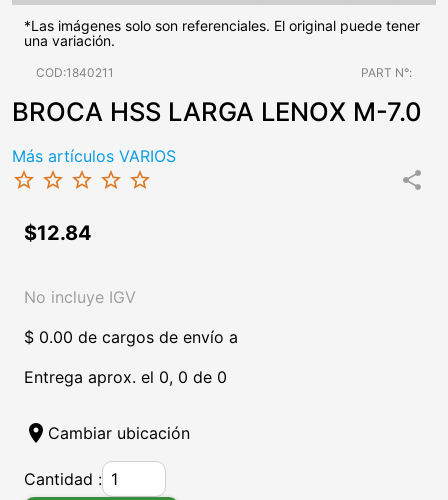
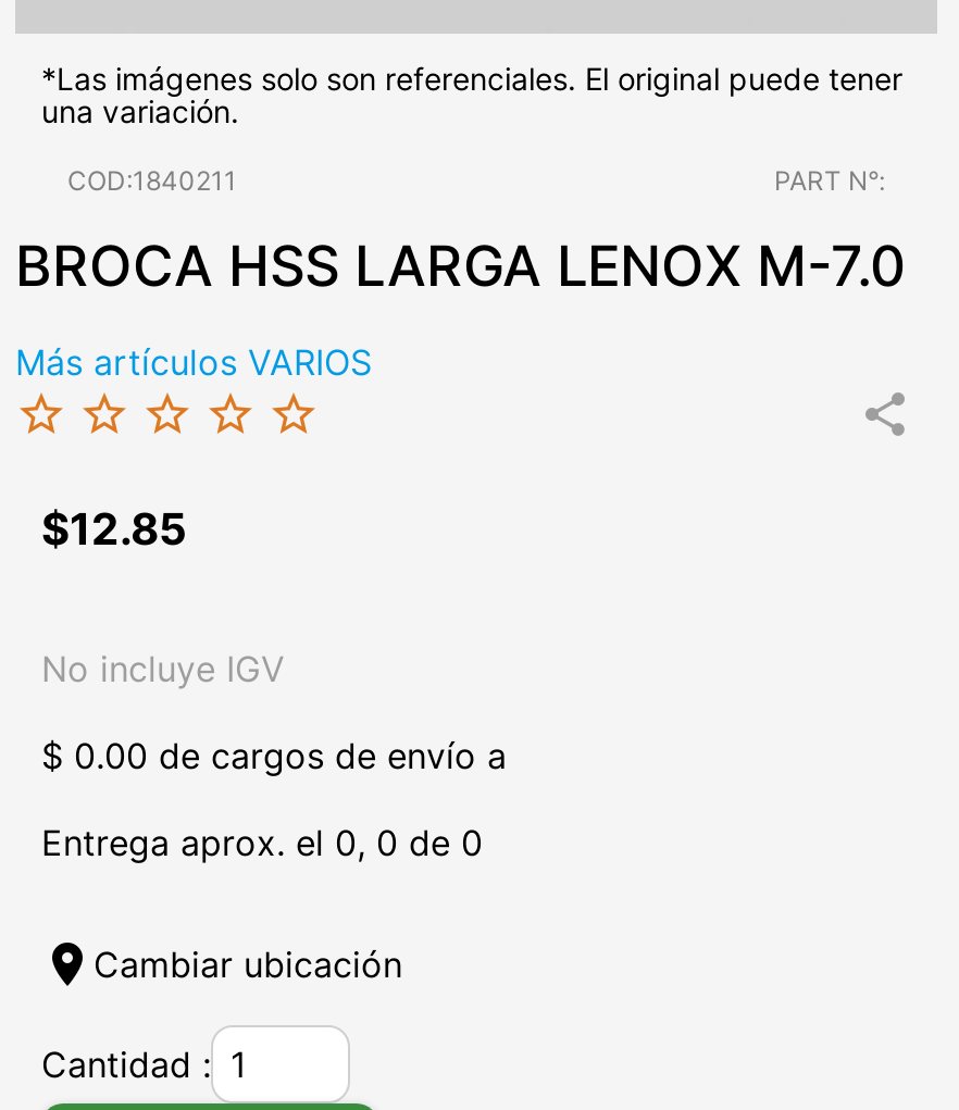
[24,221,92,245] $12.84 -> [41,502,187,555] $12.85

